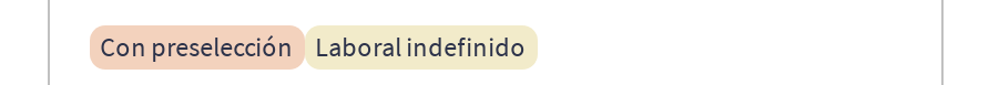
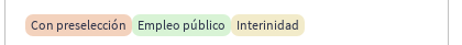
[315,29,526,62] Laboral indefinido -> [137,16,299,33] Empleo público | Interinidad

